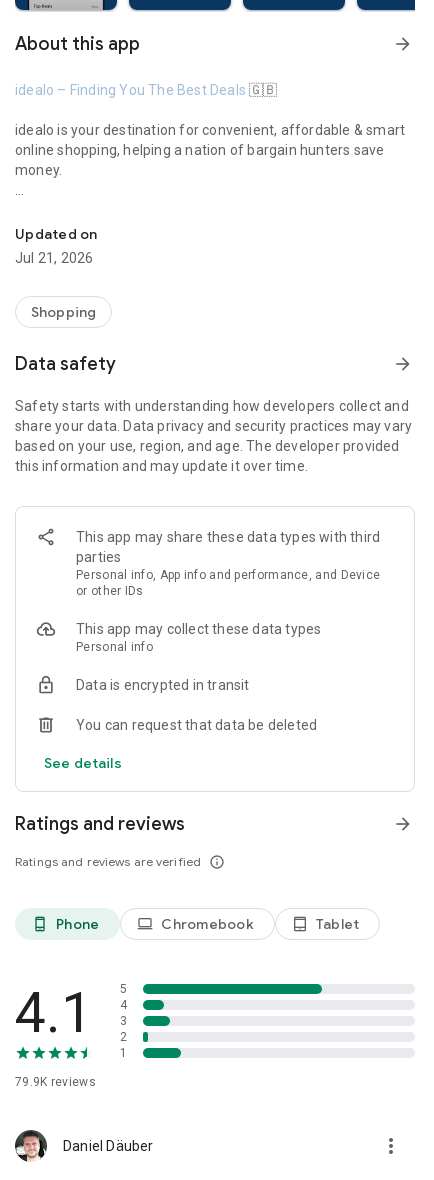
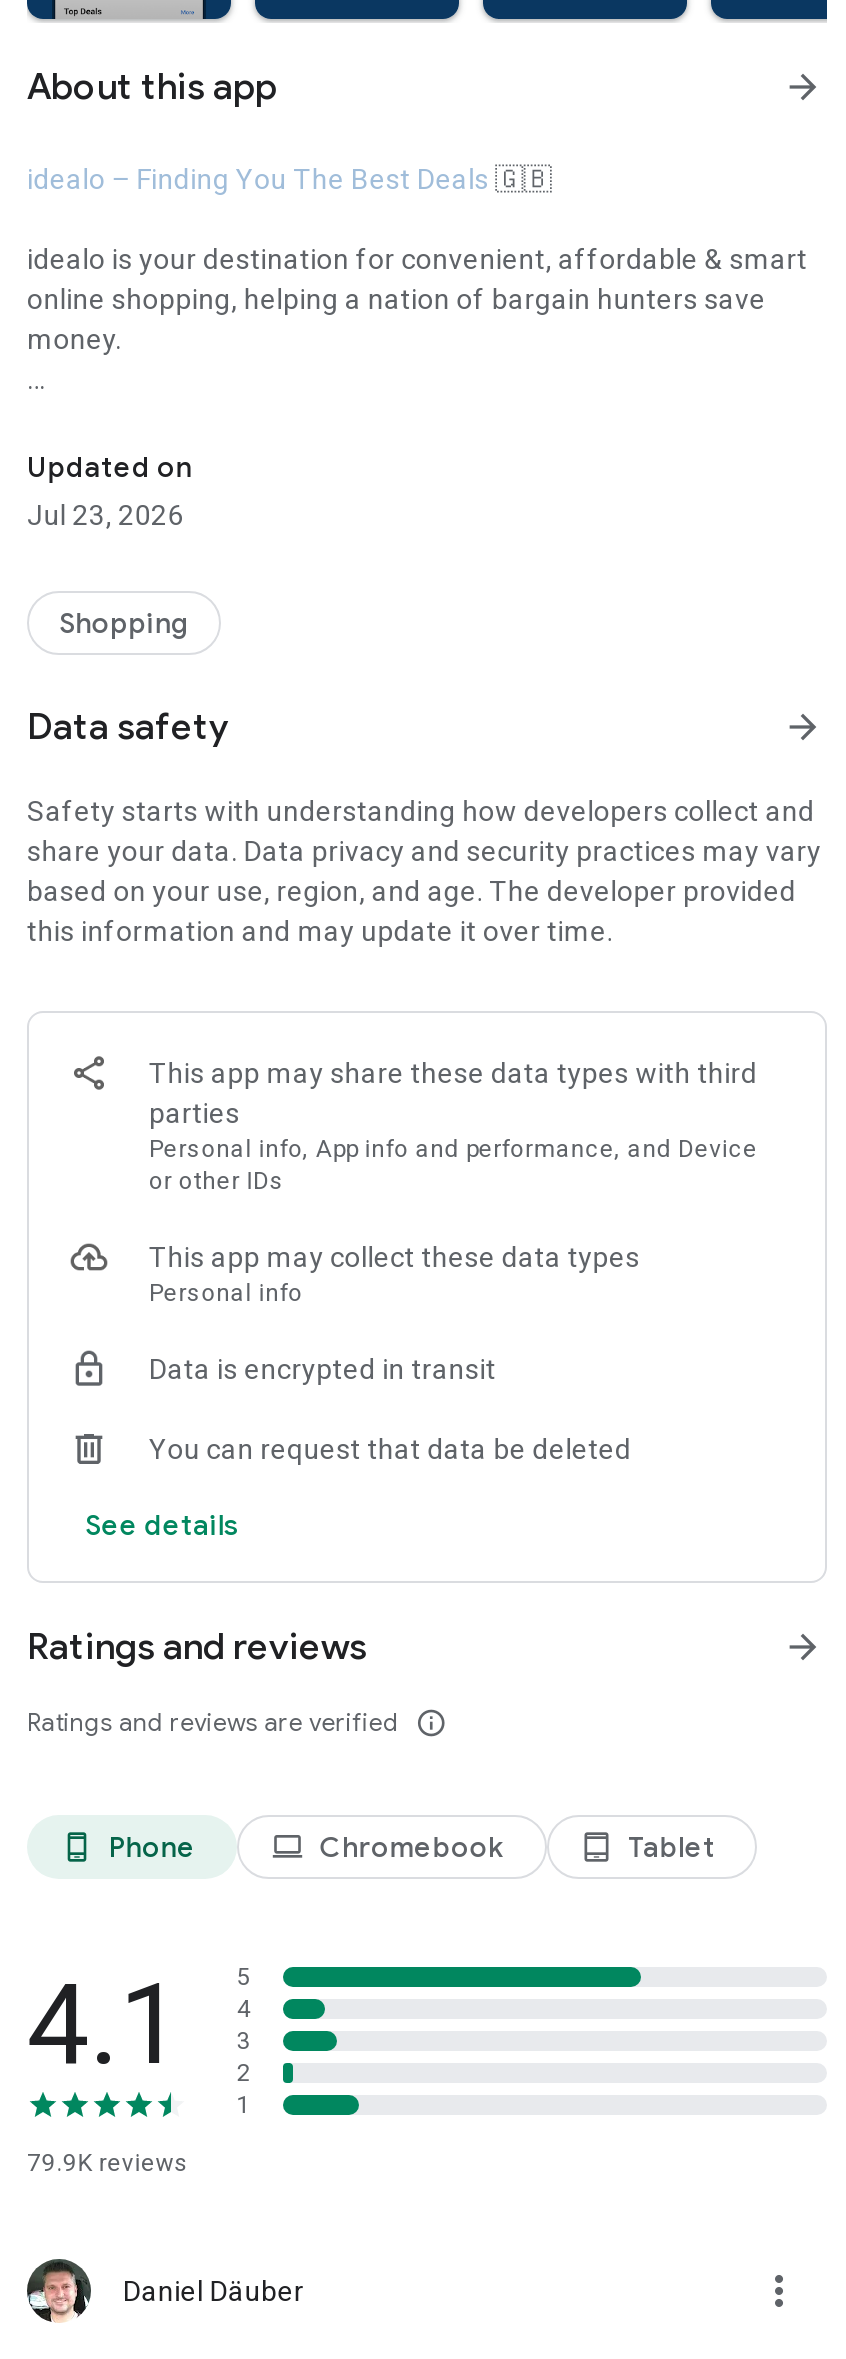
[15,250,93,266] Jul 21, 2026 -> [27,499,184,531] Jul 23, 2026

